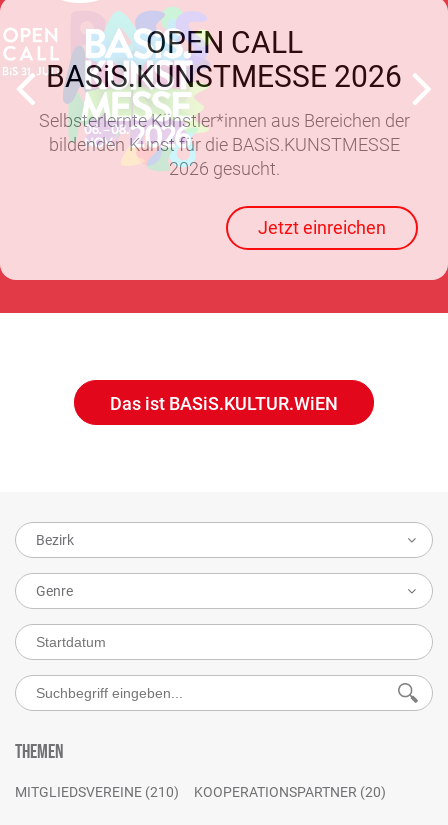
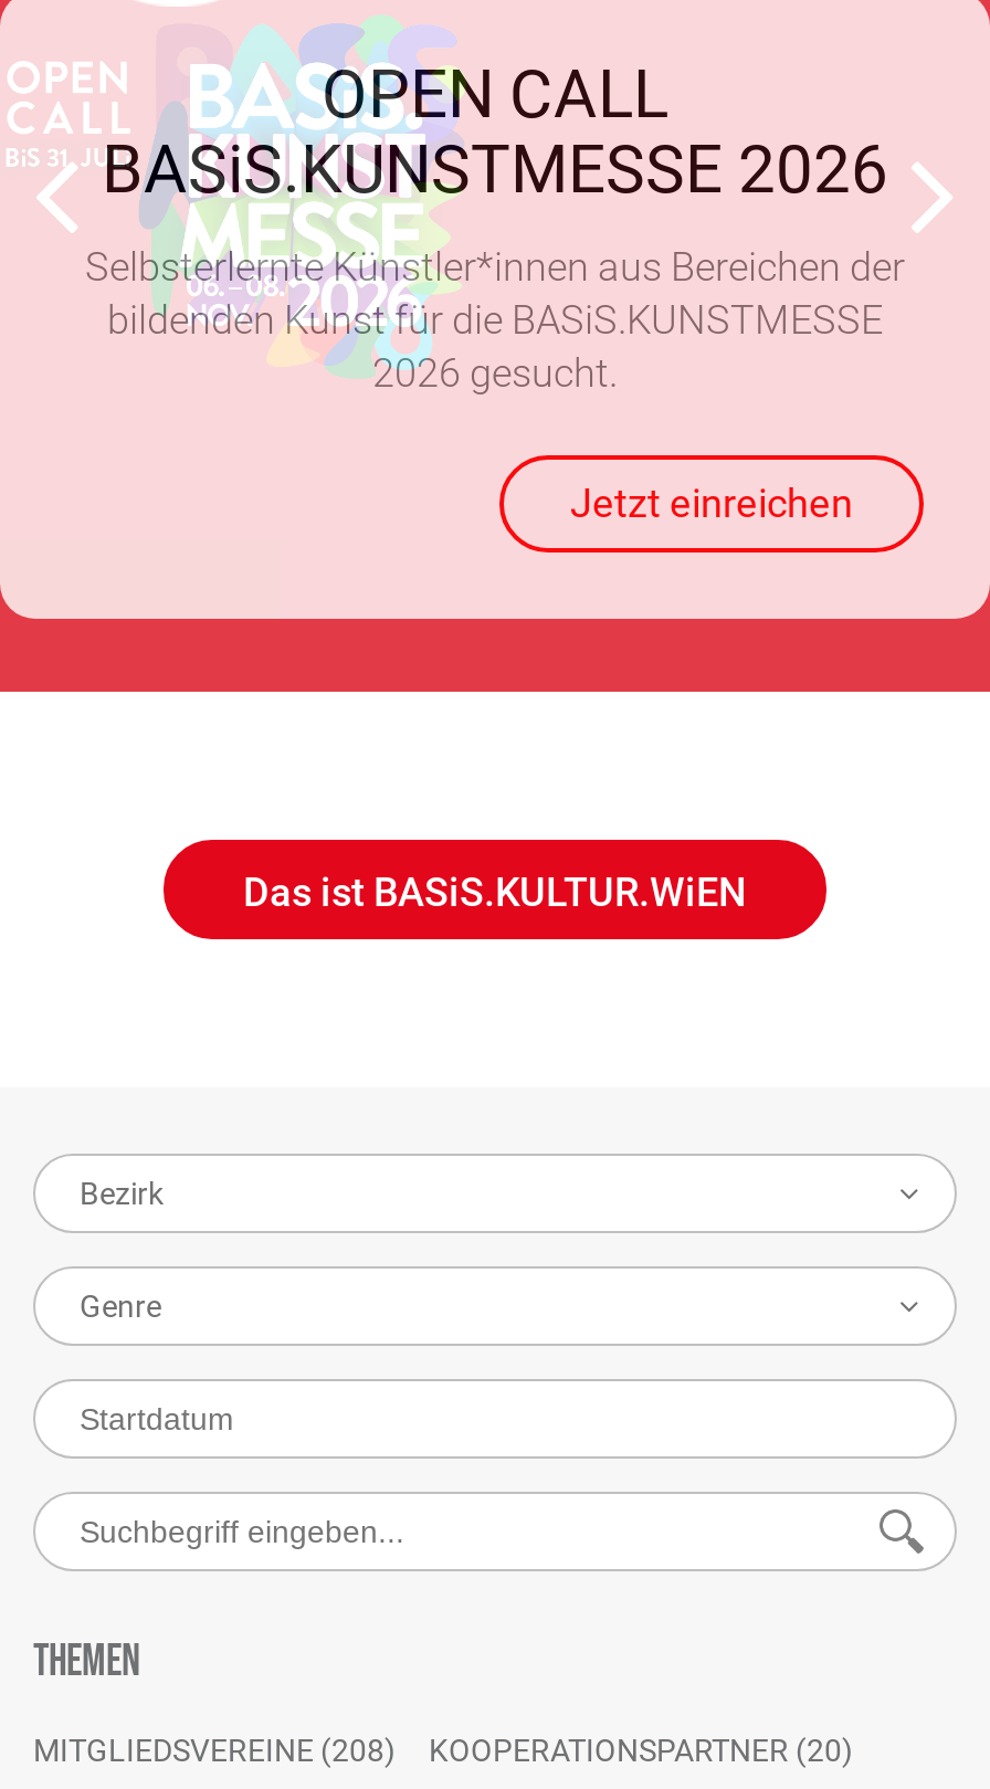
[15,784,179,800] MITGLIEDSVEREINE (210) -> [33,1733,396,1768] MITGLIEDSVEREINE (208)

